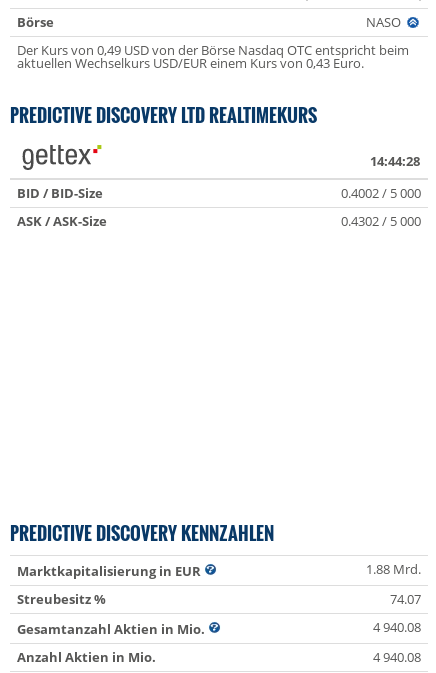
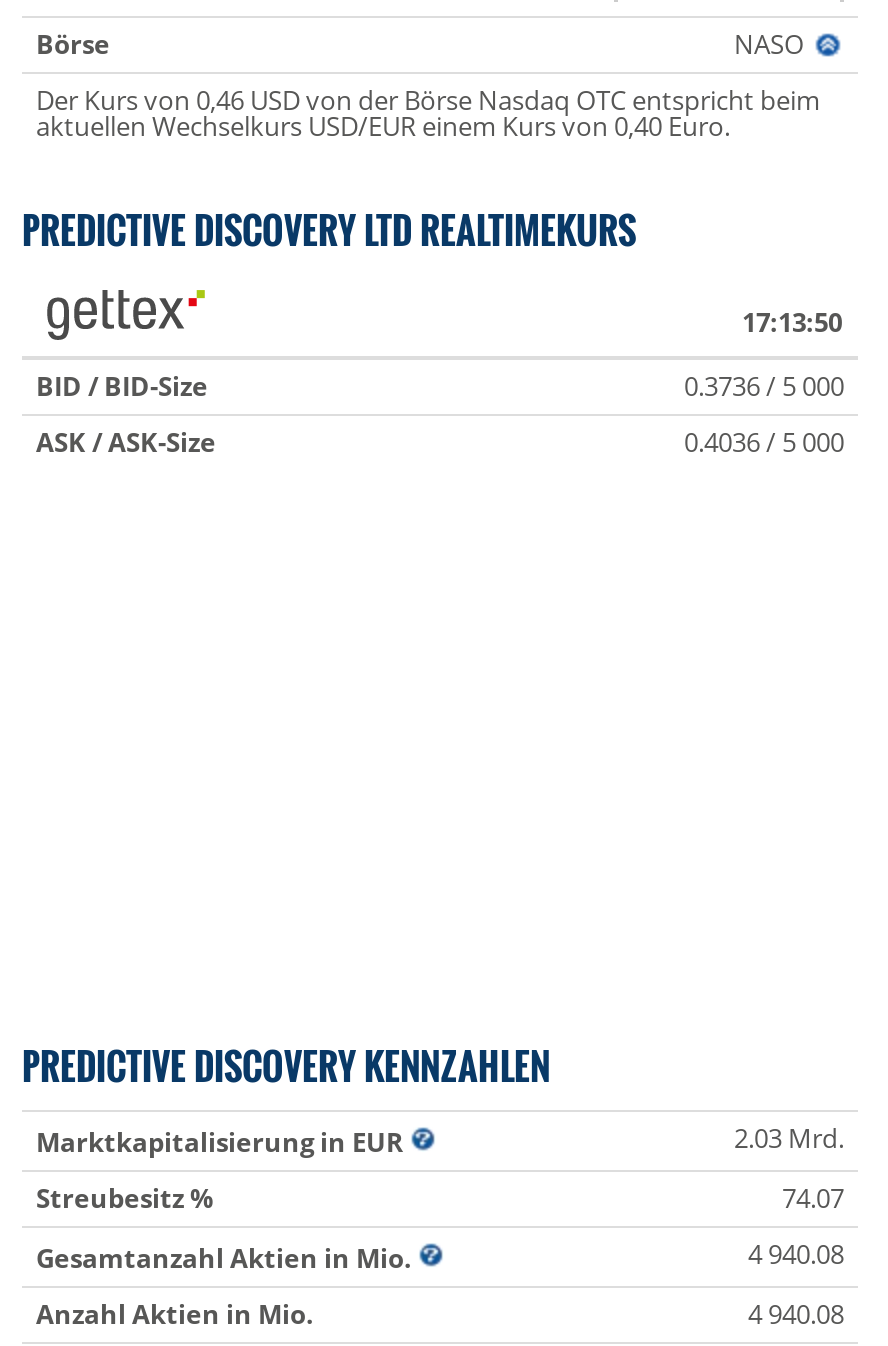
[17,41,409,59] Der Kurs von 0,49 USD von der Börse Nasdaq OTC entspricht beim -> [36,82,820,118] Der Kurs von 0,46 USD von der Börse Nasdaq OTC entspricht beim
[17,54,364,72] aktuellen Wechselkurs USD/EUR einem Kurs von 0,43 Euro. -> [36,108,730,144] aktuellen Wechselkurs USD/EUR einem Kurs von 0,40 Euro.
[370,152,420,170] 14:44:28 -> [742,304,842,340] 17:13:50
[341,184,421,202] 0.4002 / 5 000 -> [684,368,844,404] 0.3736 / 5 000
[341,212,421,230] 0.4302 / 5 000 -> [684,424,844,460] 0.4036 / 5 000
[366,560,421,578] 1.88 Mrd. -> [734,1120,844,1156] 2.03 Mrd.

